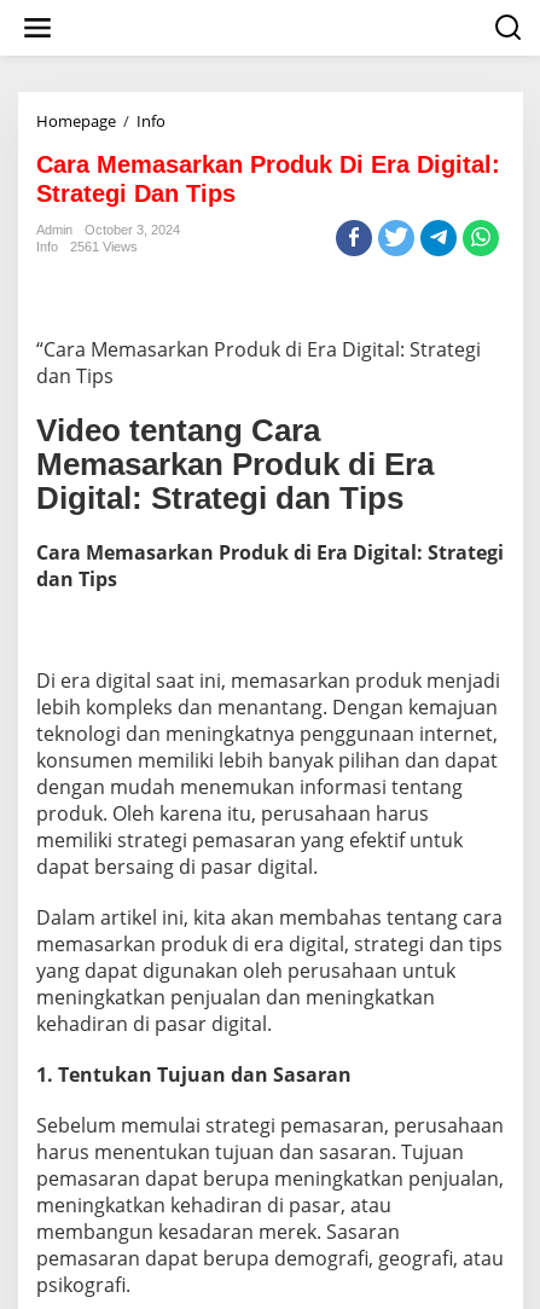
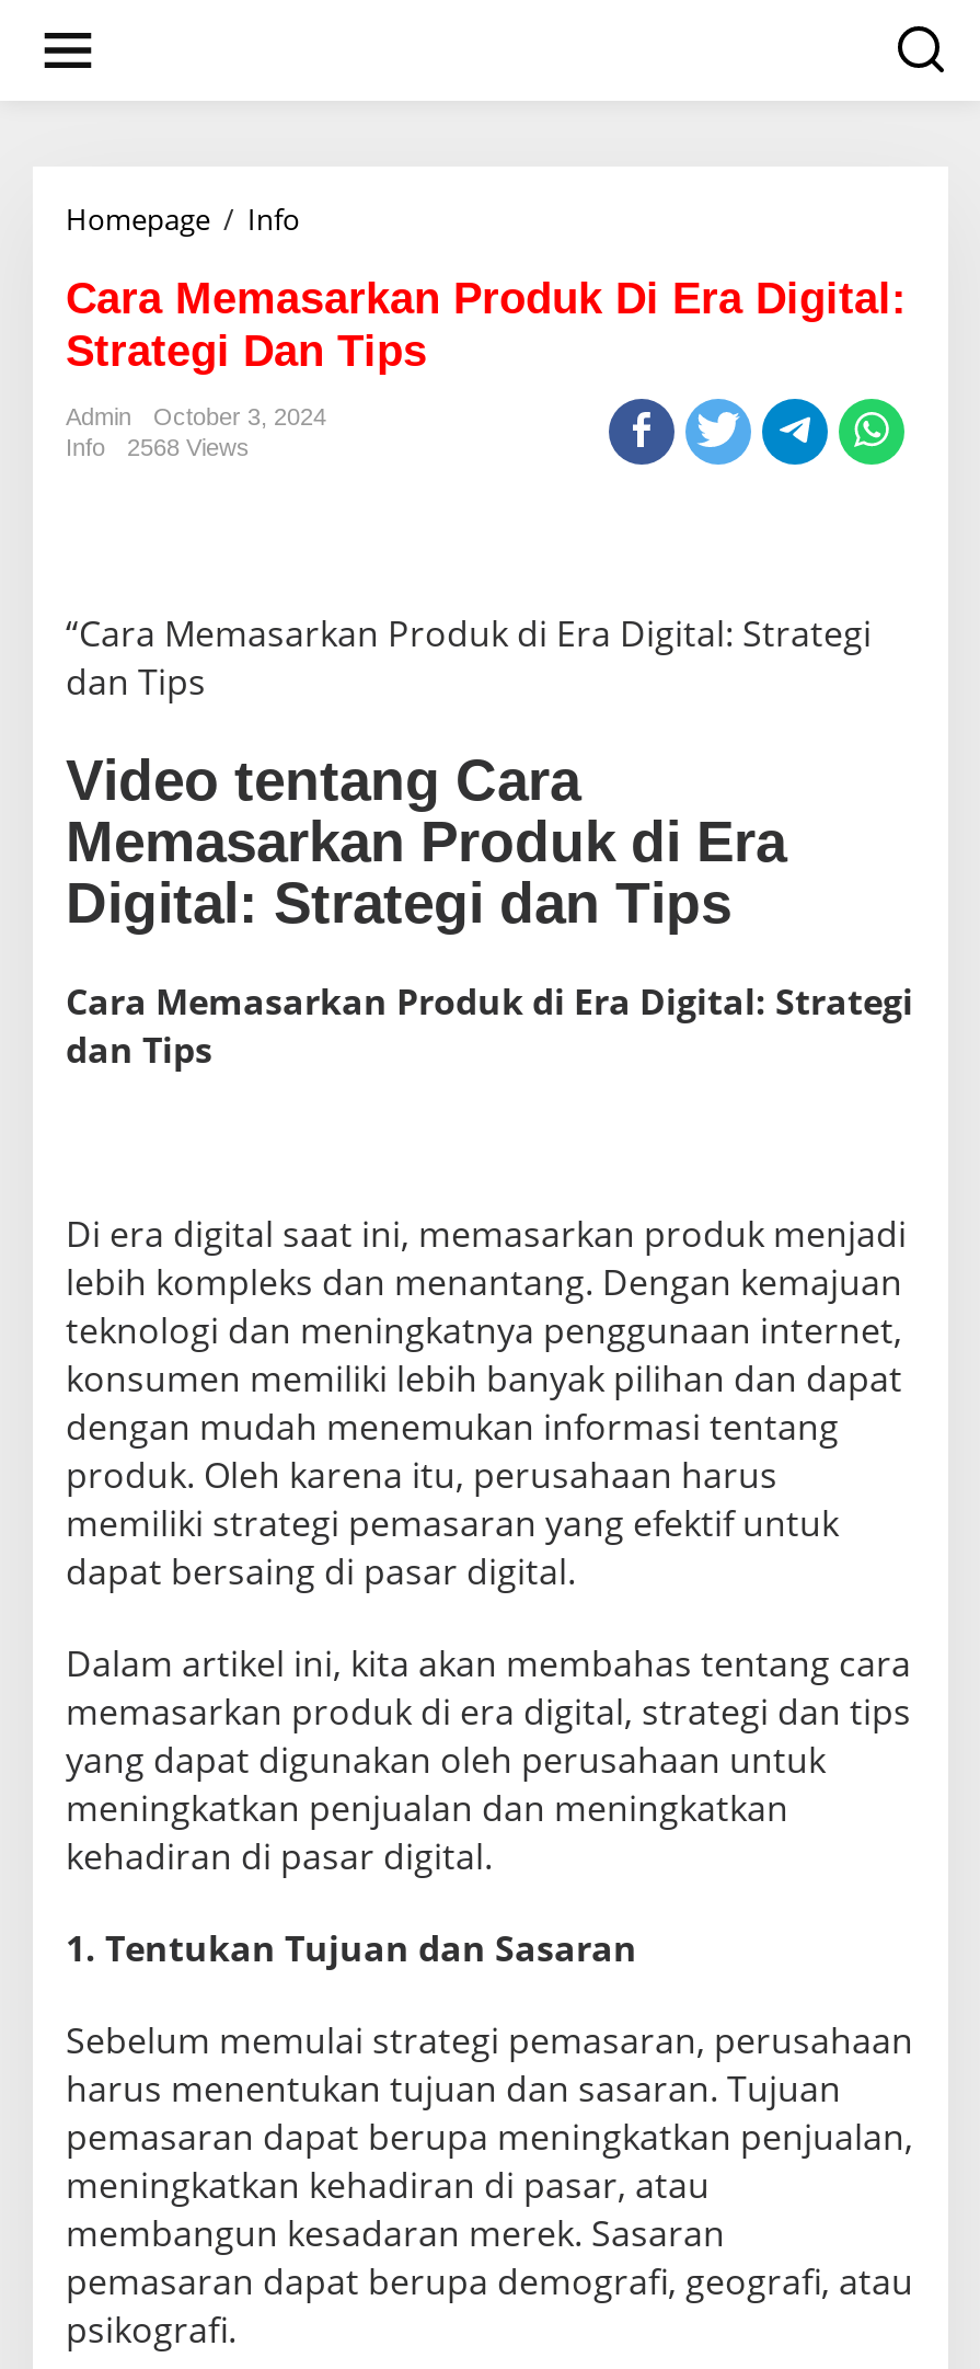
[70,239,138,254] 2561 Views -> [127,434,250,460] 2568 Views

